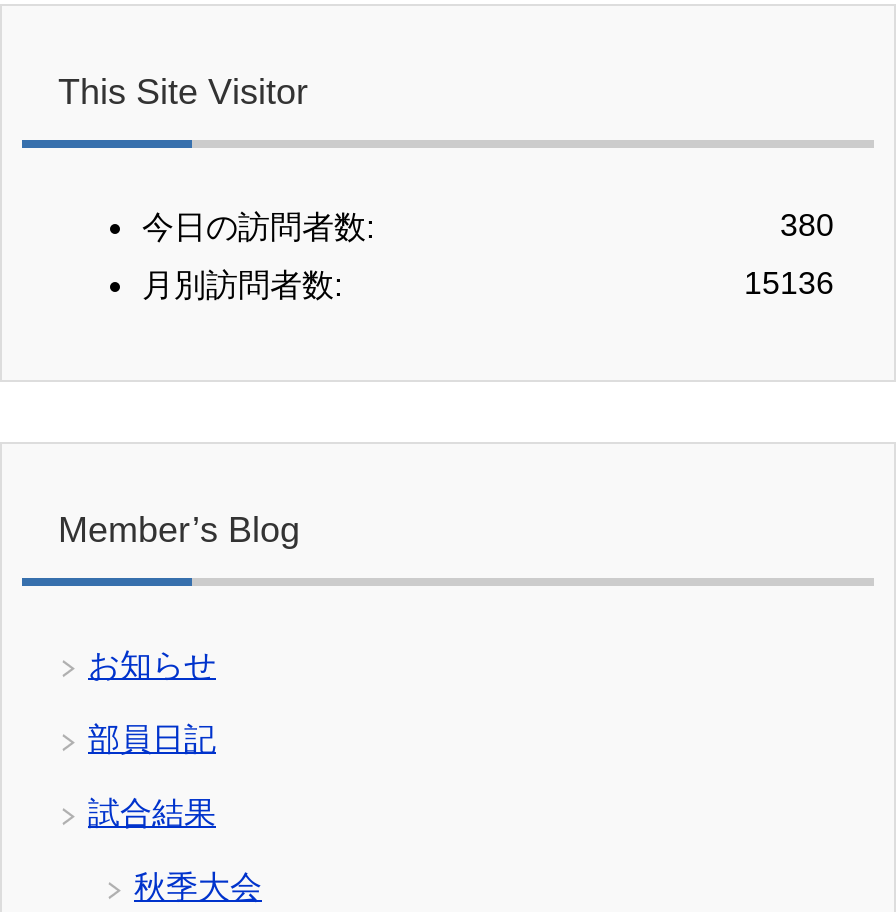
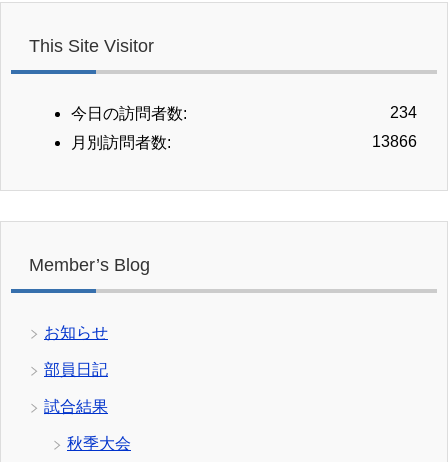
[780,207,834,241] 380 -> [390,104,417,121] 234
[744,265,834,299] 15136 -> [372,133,417,150] 13866

